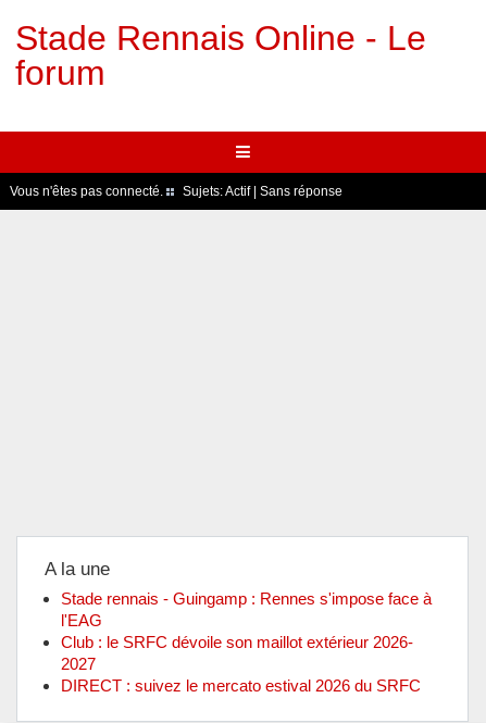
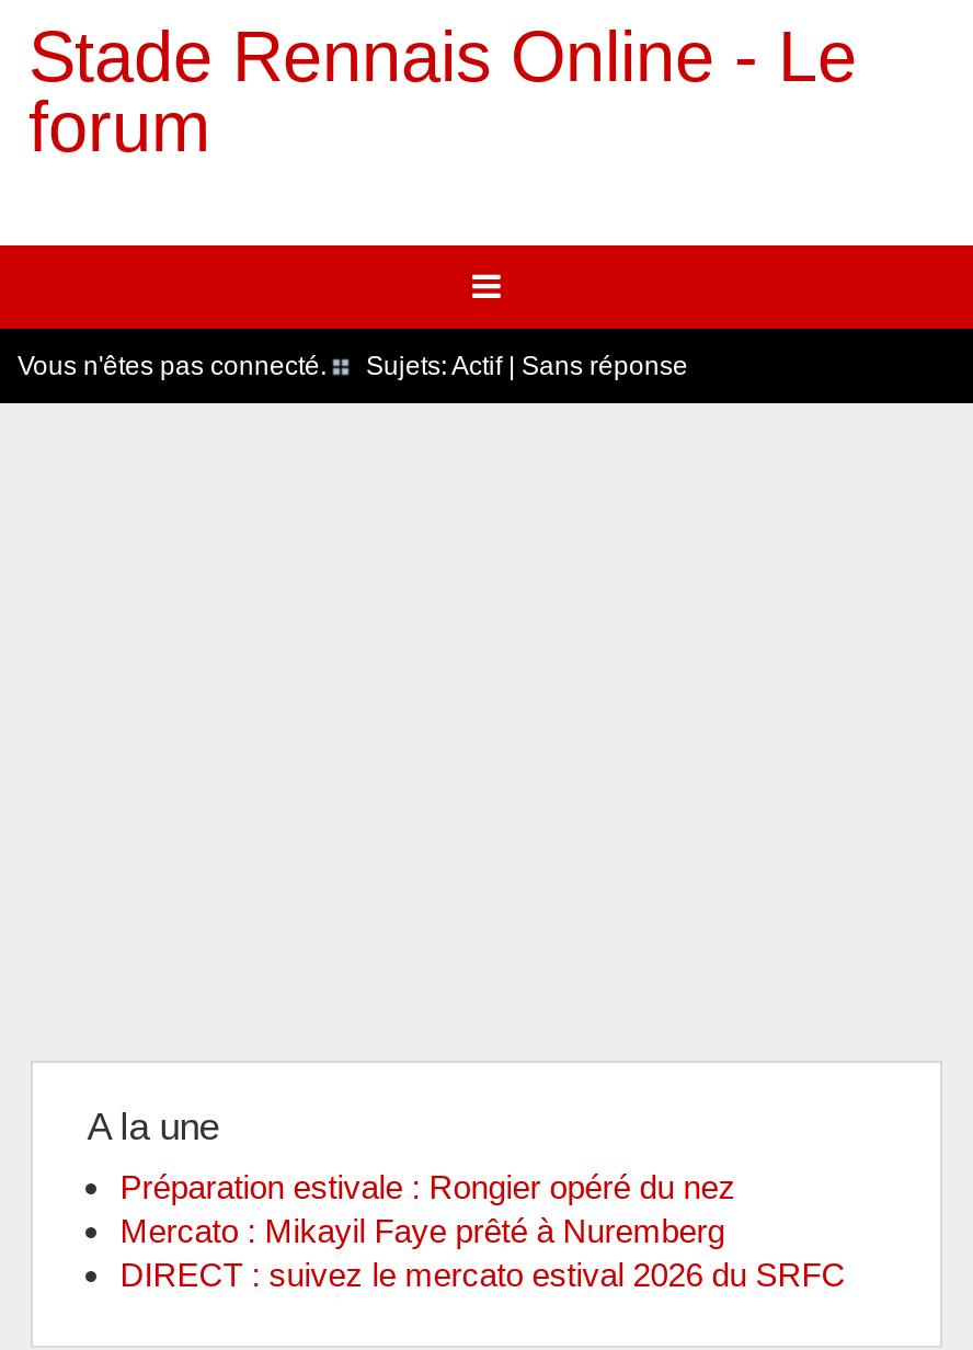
[61,589,431,673] Stade rennais - Guingamp : Rennes s'impose face à | l'EAG | Club : le SRFC dévoile son maillot extérieur 2026- | 2027 -> [120,1168,736,1249] Préparation estivale : Rongier opéré du nez | Mercato : Mikayil Faye prêté à Nuremberg

